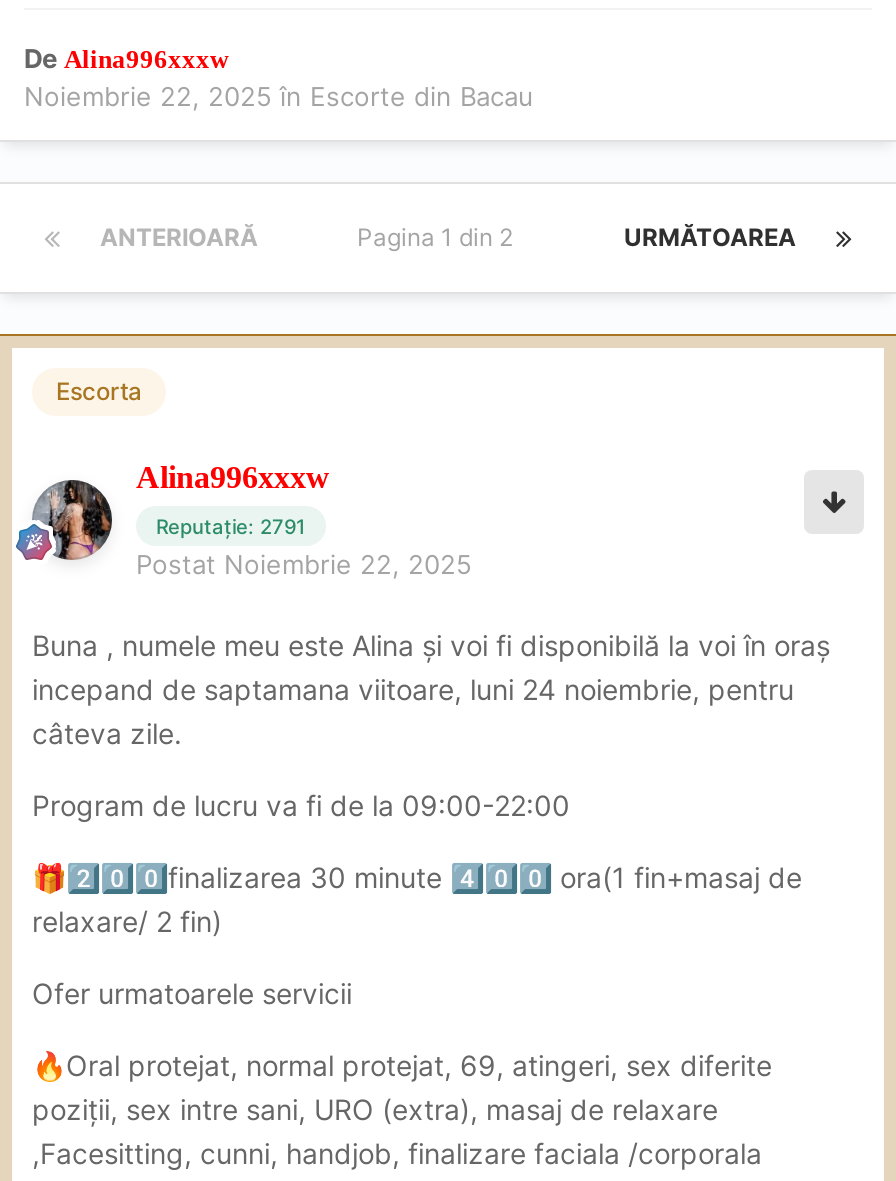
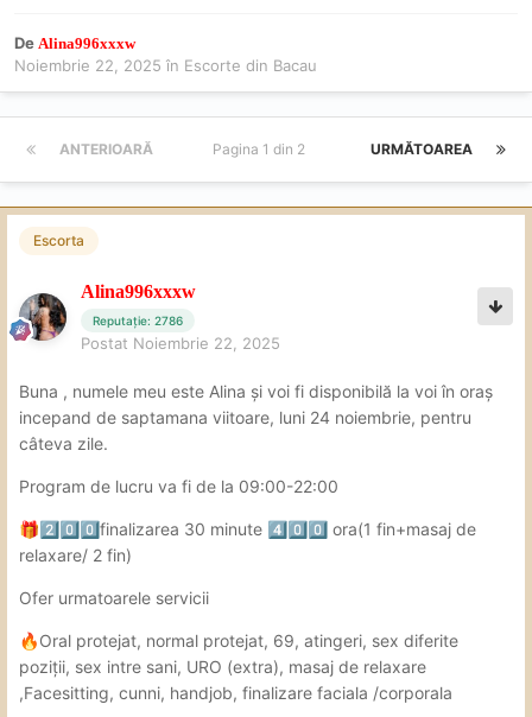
[156,514,306,538] Reputație: 2791 -> [93,313,183,328] Reputație: 2786

